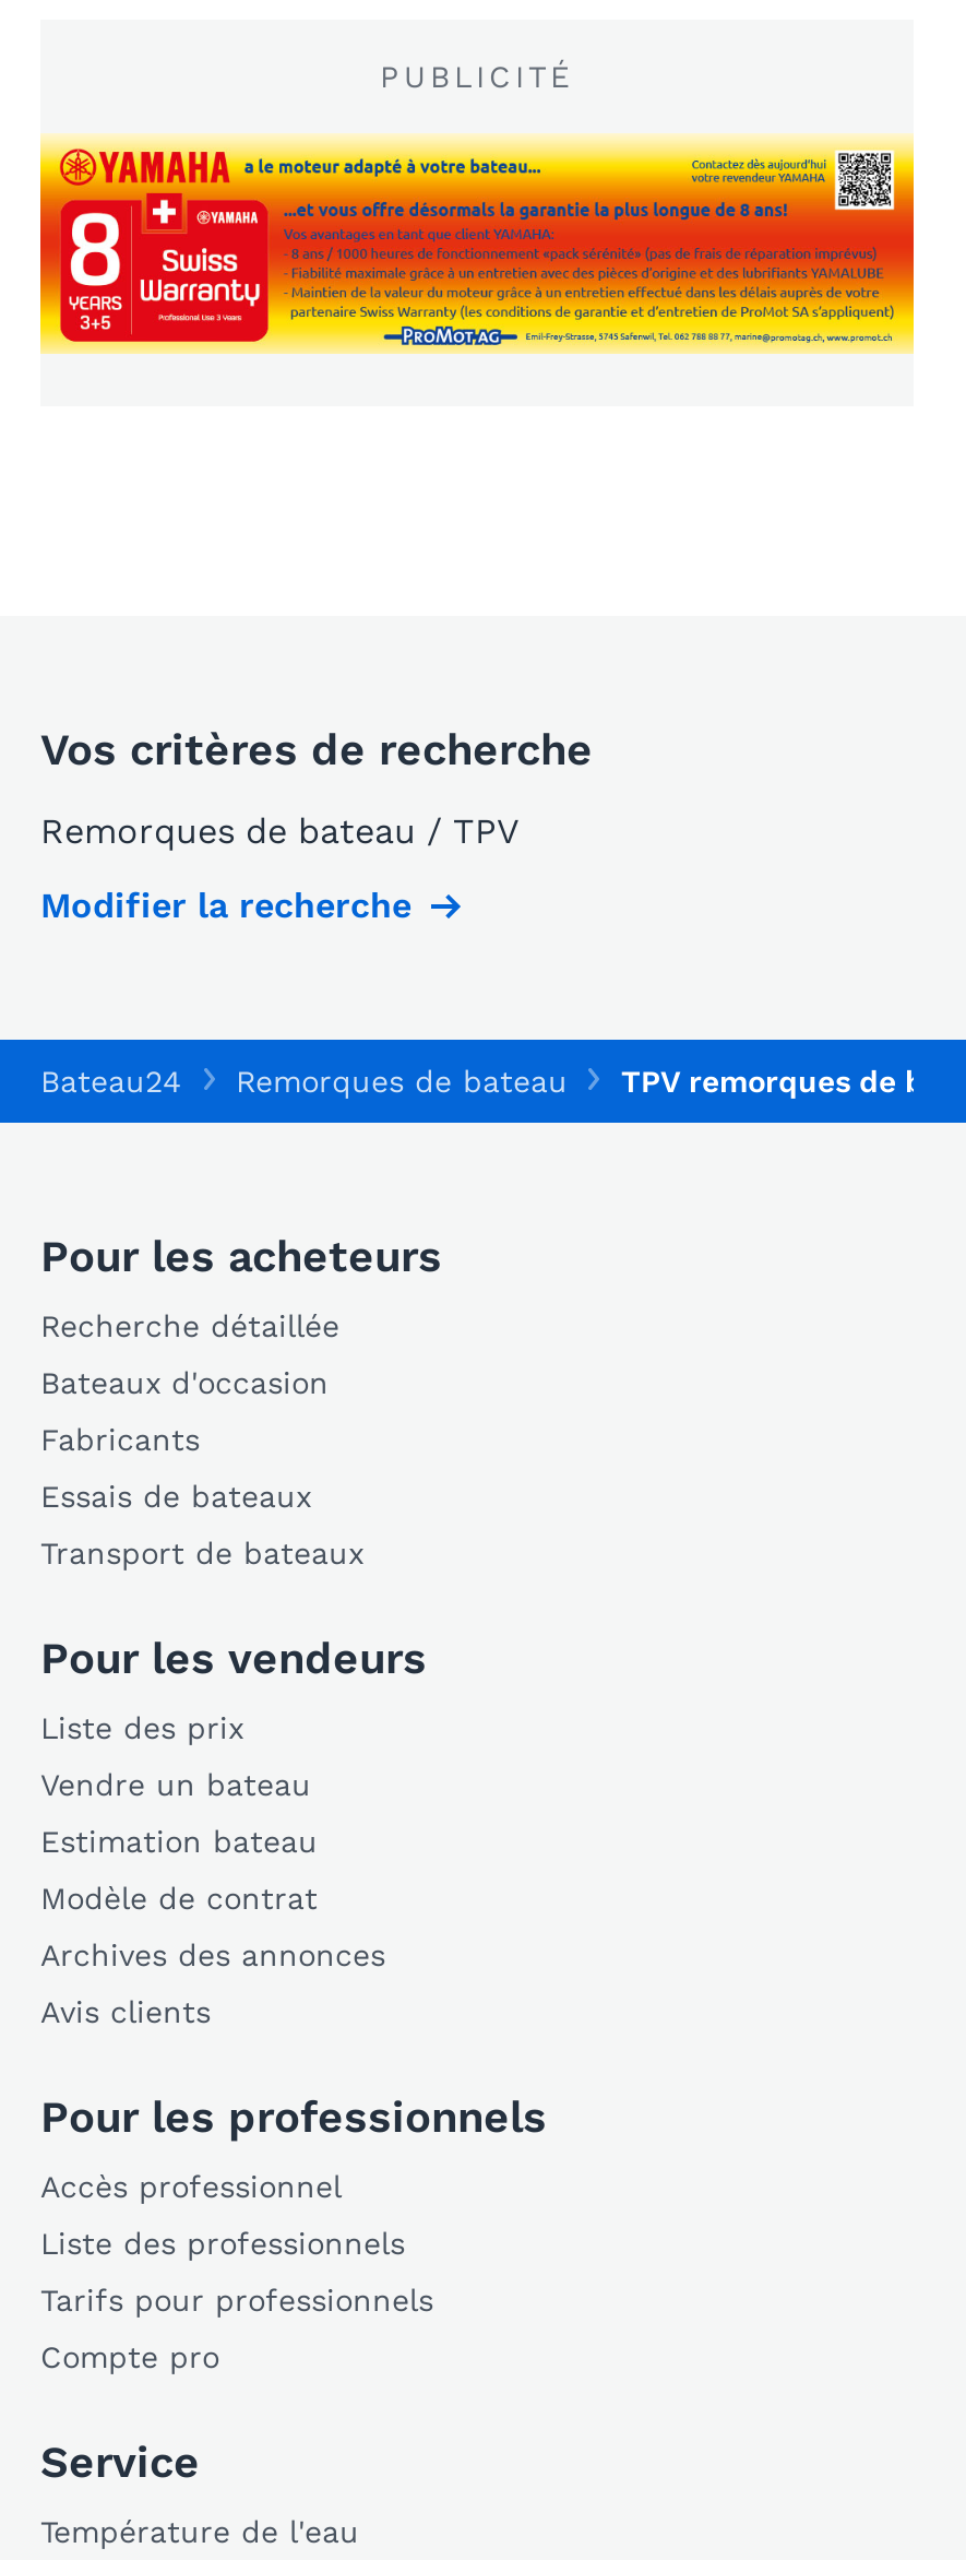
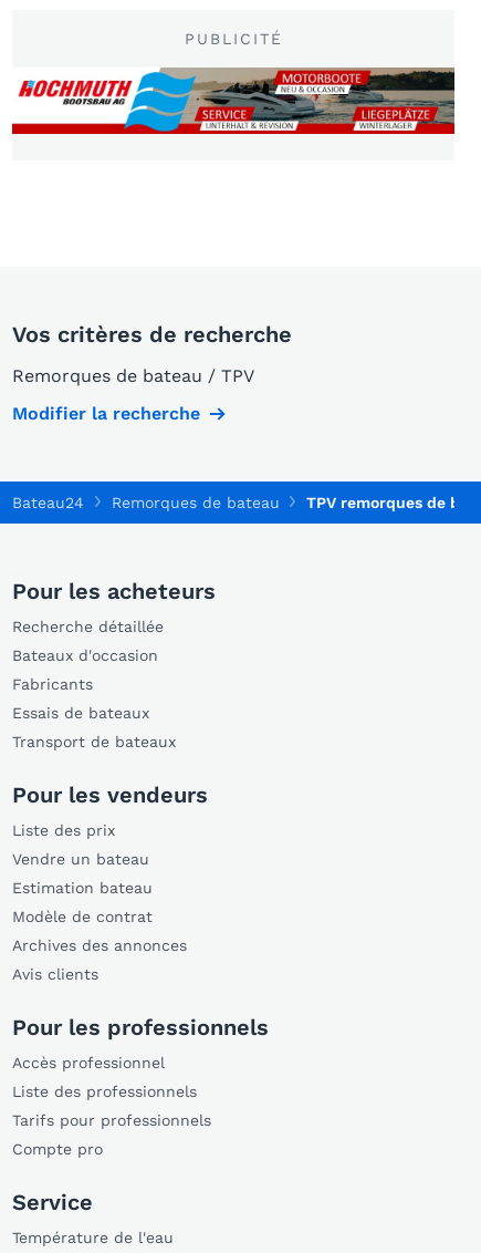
[38,133,916,354] [image] -> [12,66,456,135] [image]

